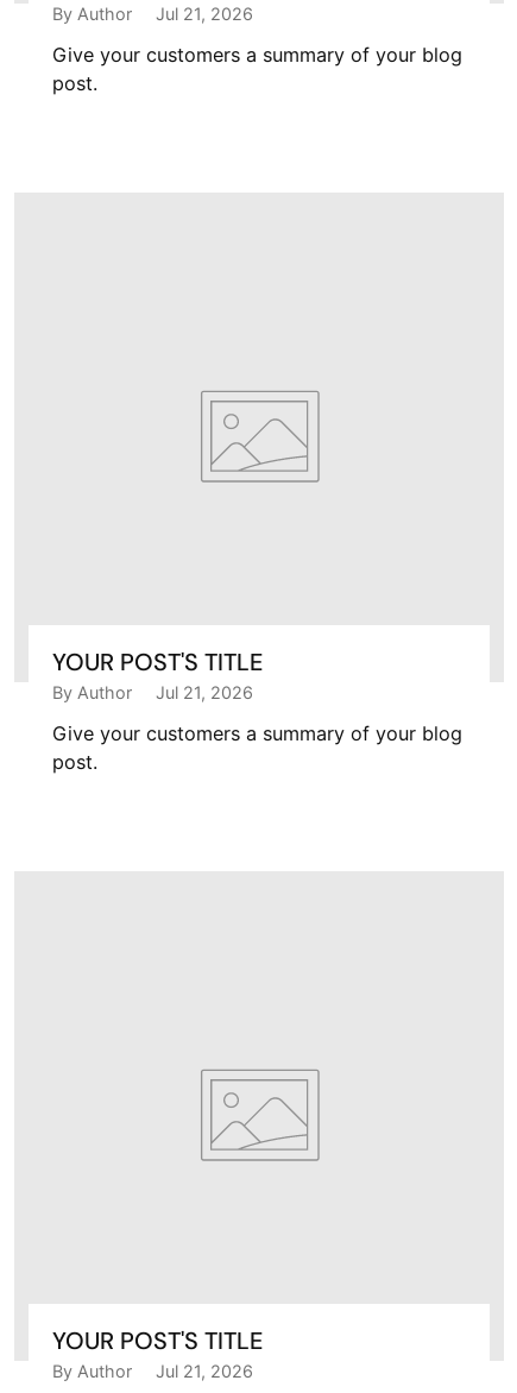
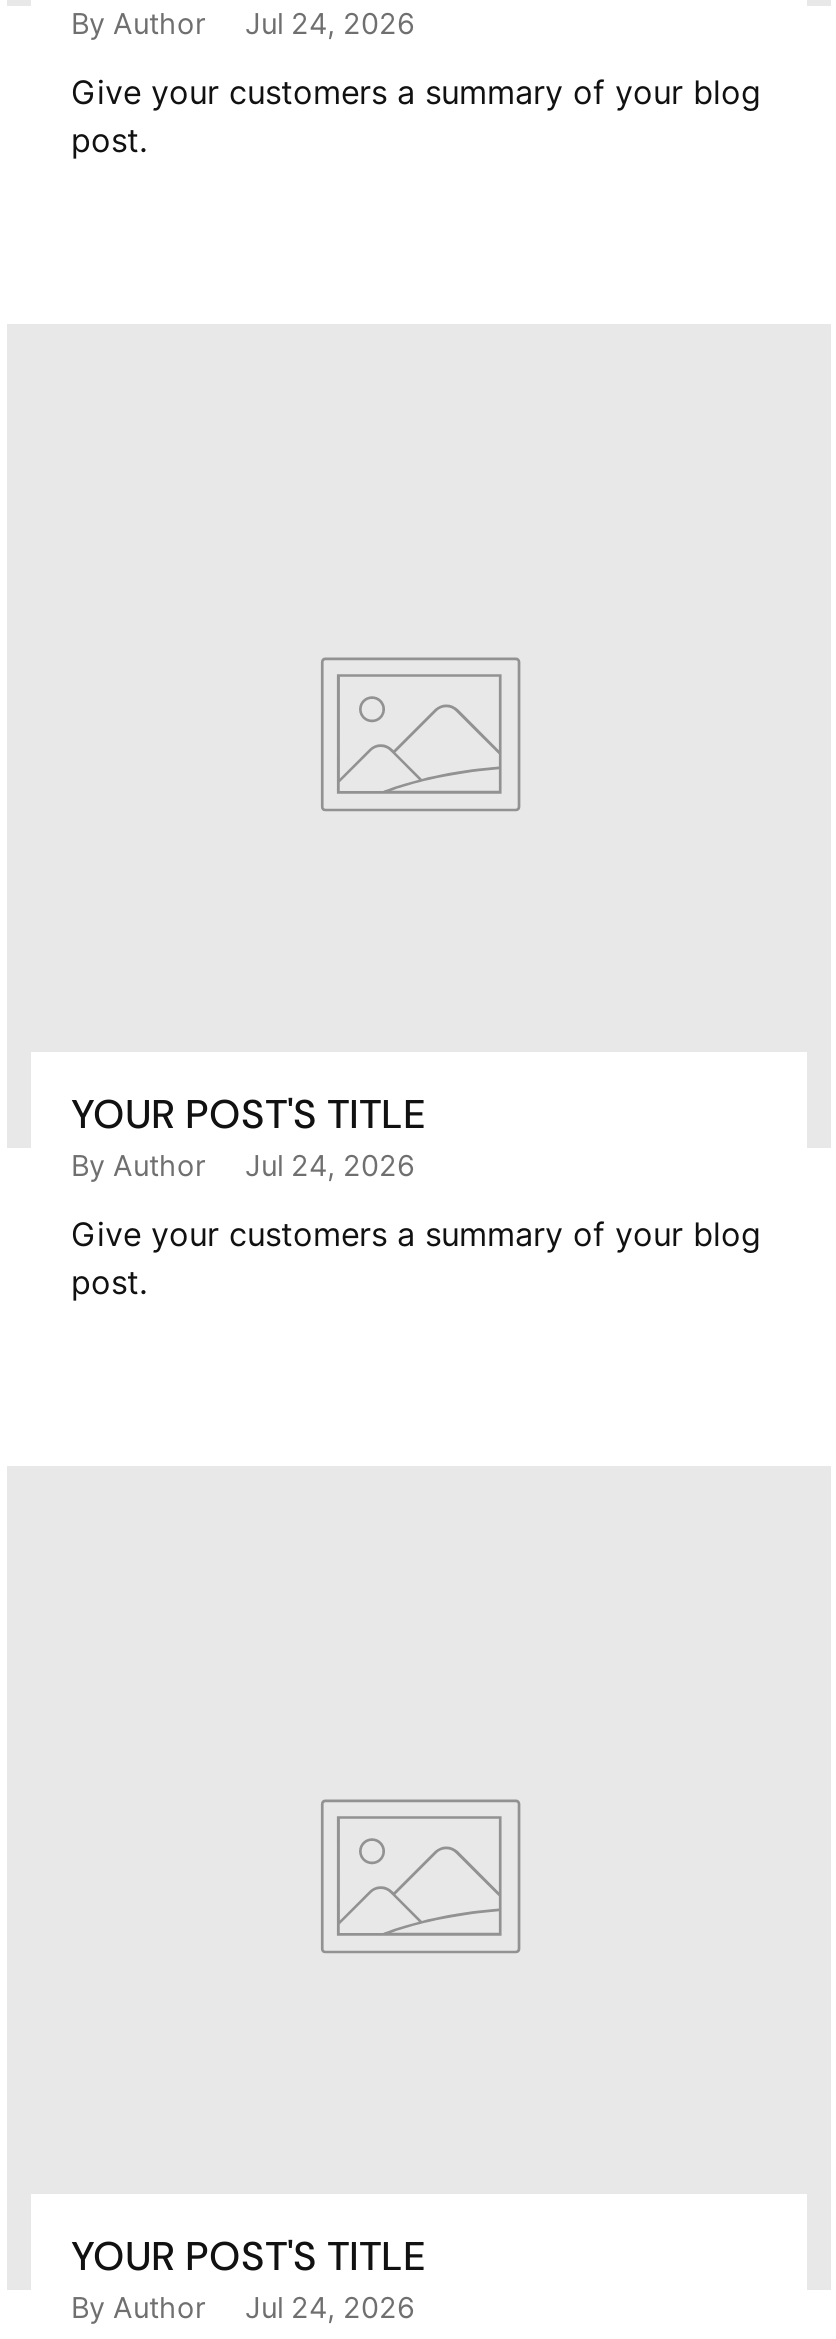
[52,3,253,23] By Author Jul 21, 2026 -> [71,5,415,39] By Author Jul 24, 2026
[52,682,253,702] By Author Jul 21, 2026 -> [71,1147,415,1181] By Author Jul 24, 2026
[52,1360,253,1381] By Author Jul 21, 2026 -> [71,2289,415,2323] By Author Jul 24, 2026

